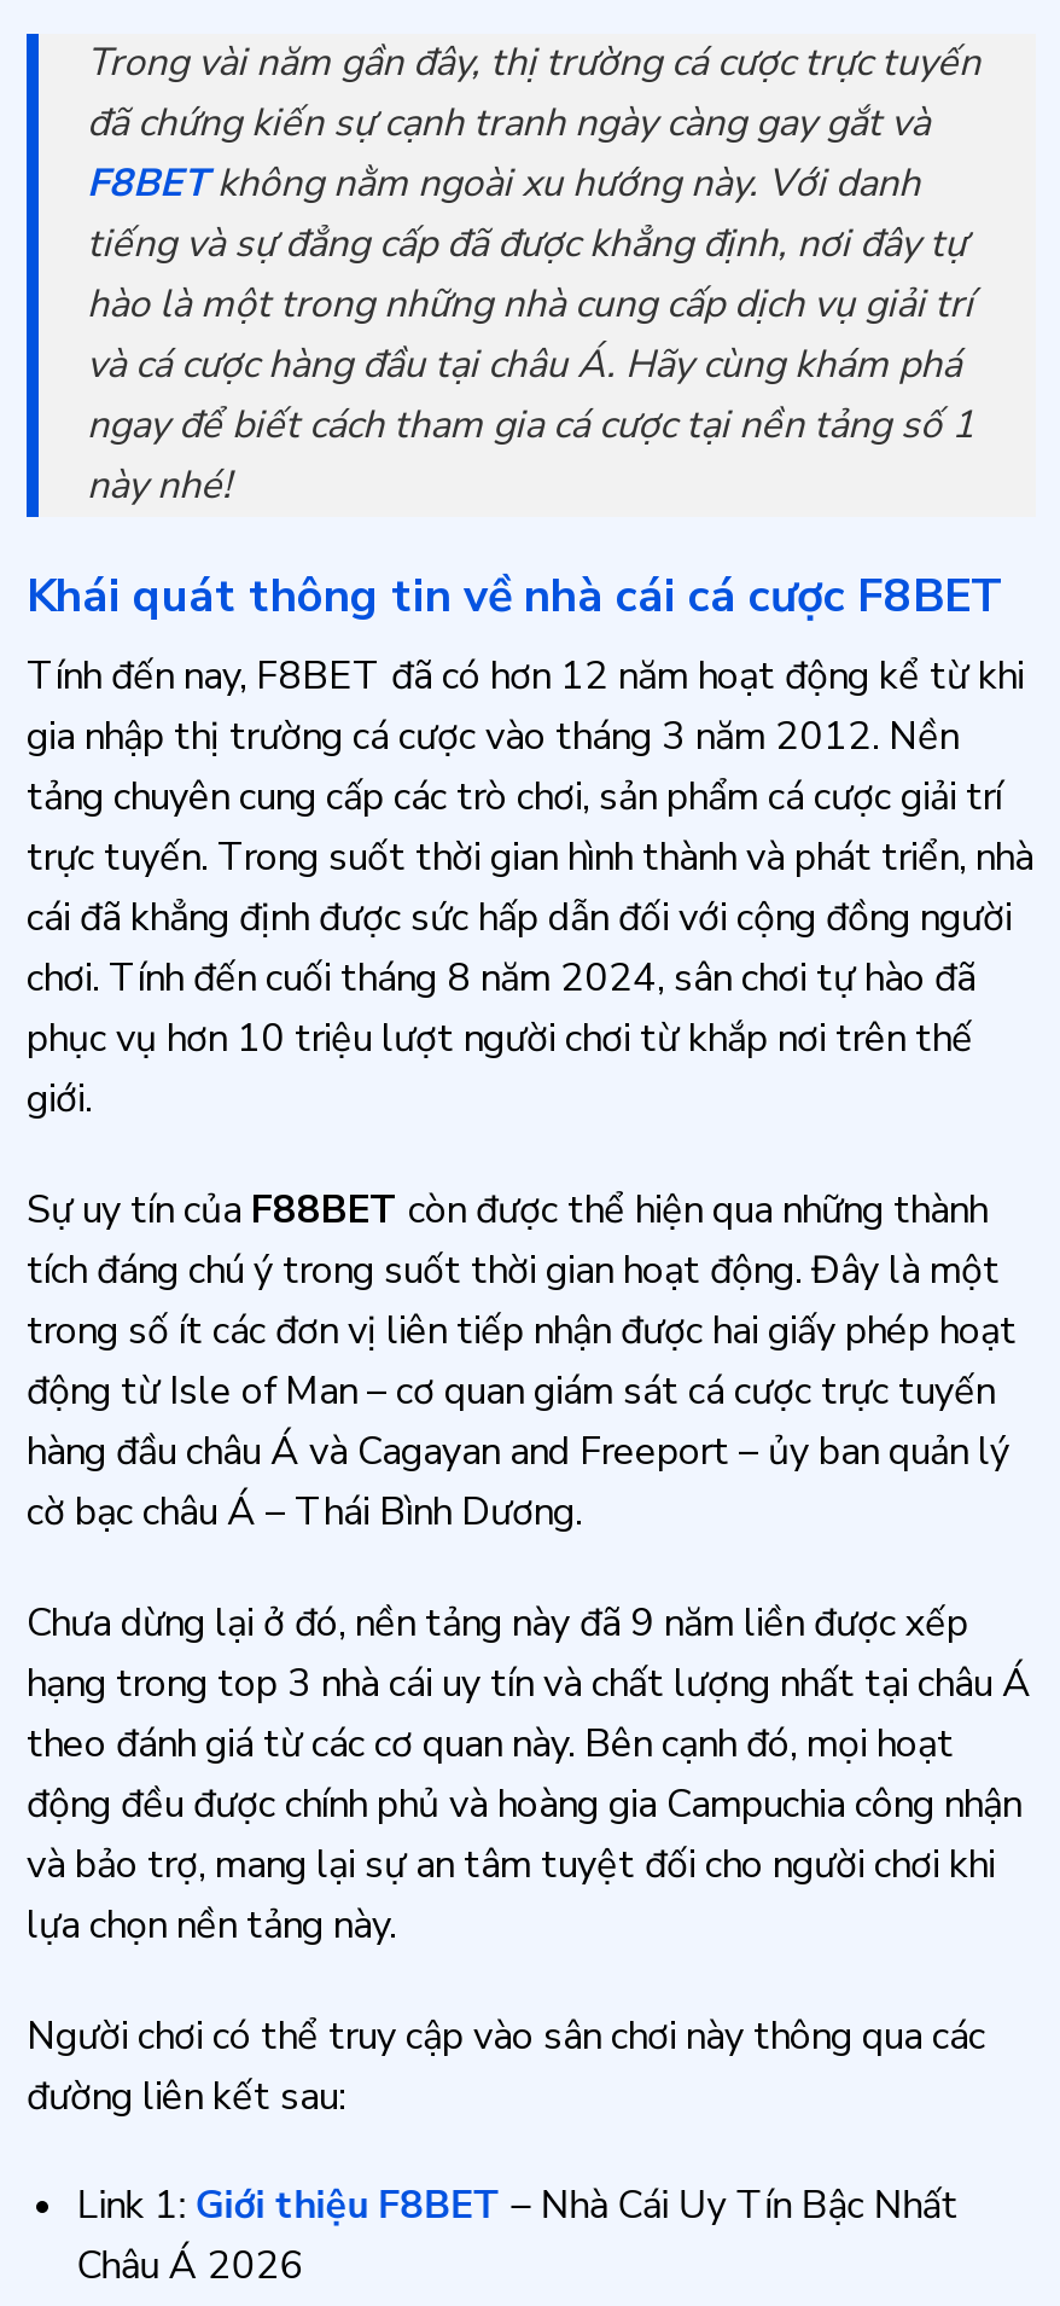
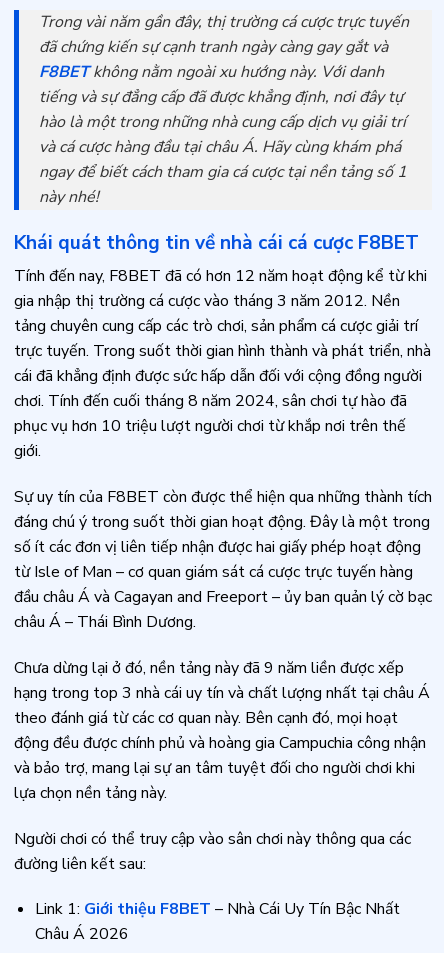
[27,1184,1017,1539] Sự uy tín của F88BET còn được thể hiện qua những thành | tích đáng chú ý trong suốt thời gian hoạt động. Đây là một | trong số ít các đơn vị liên tiếp nhận được hai giấy phép hoạt | động từ Isle of Man – cơ quan giám sát cá cược trực tuyến | hàng đầu châu Á và Cagayan and Freeport – ủy ban quản lý | cờ bạc châu Á – Thái Bình Dương. -> [14,486,432,633] Sự uy tín của F8BET còn được thể hiện qua những thành tích | đáng chú ý trong suốt thời gian hoạt động. Đây là một trong | số ít các đơn vị liên tiếp nhận được hai giấy phép hoạt động | từ Isle of Man – cơ quan giám sát cá cược trực tuyến hàng | đầu châu Á và Cagayan and Freeport – ủy ban quản lý cờ bạc | châu Á – Thái Bình Dương.

